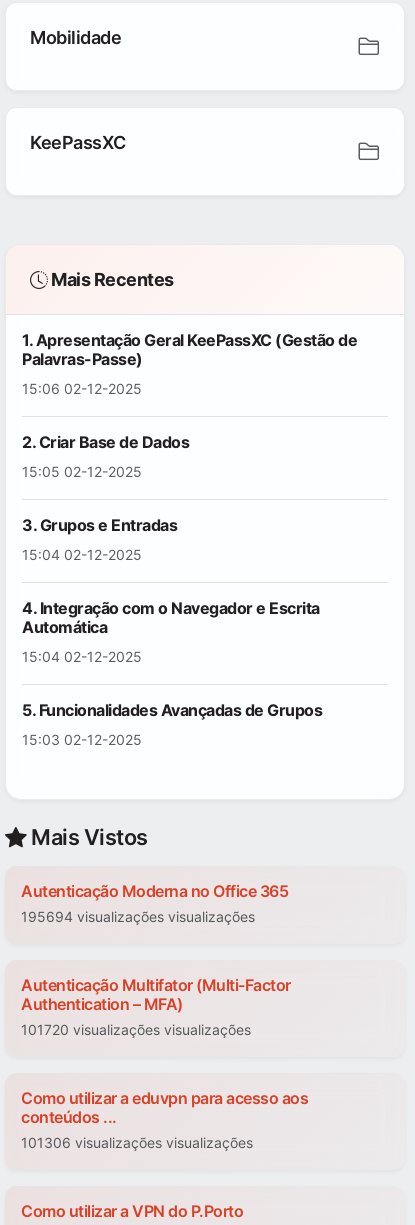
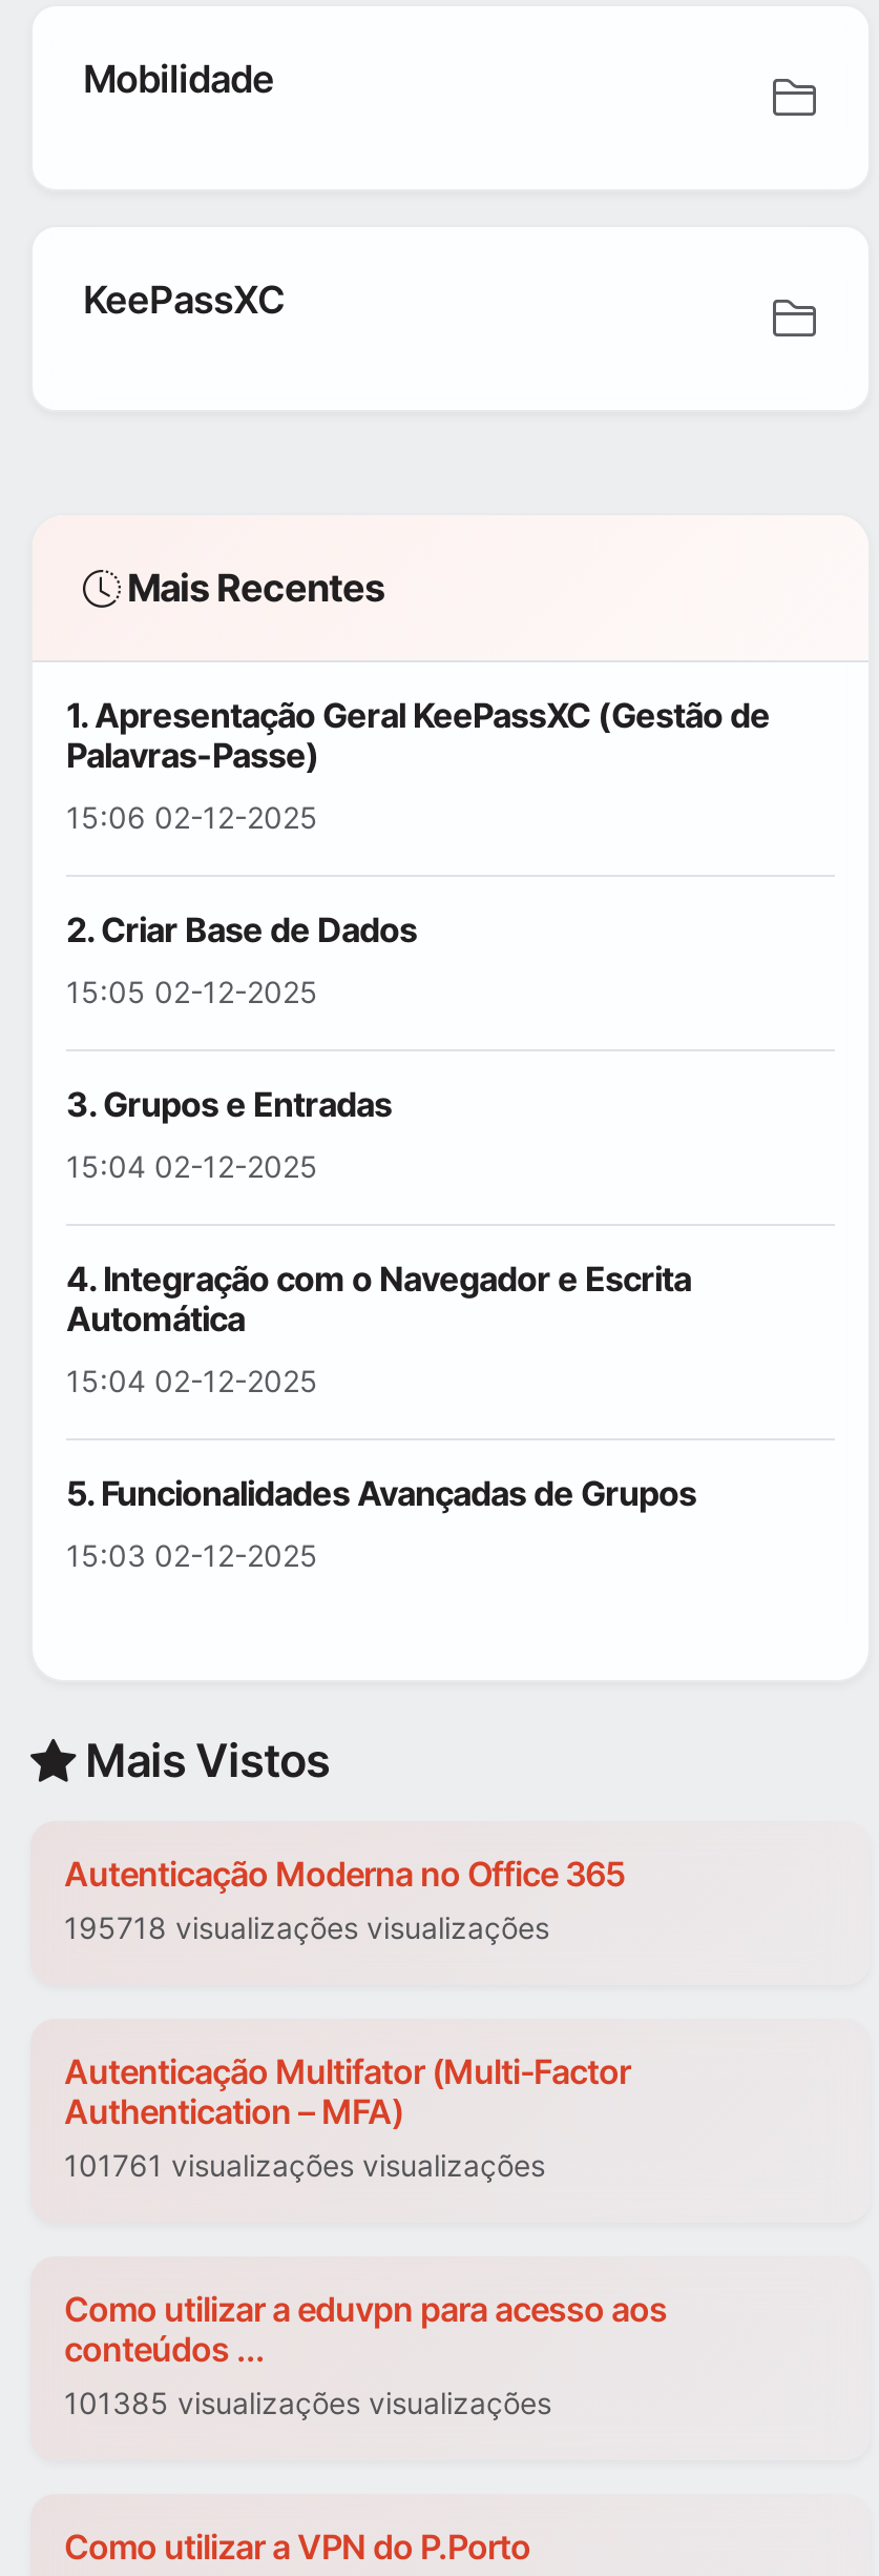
[21,908,255,925] 195694 visualizações visualizações -> [64,1910,549,1946] 195718 visualizações visualizações
[21,1021,251,1038] 101720 visualizações visualizações -> [64,2148,545,2184] 101761 visualizações visualizações
[21,1134,253,1151] 101306 visualizações visualizações -> [64,2386,551,2421] 101385 visualizações visualizações

